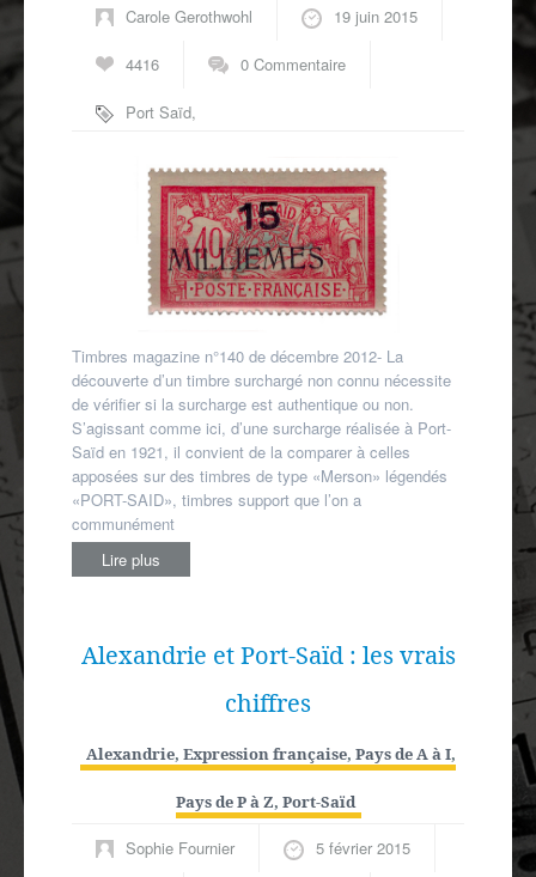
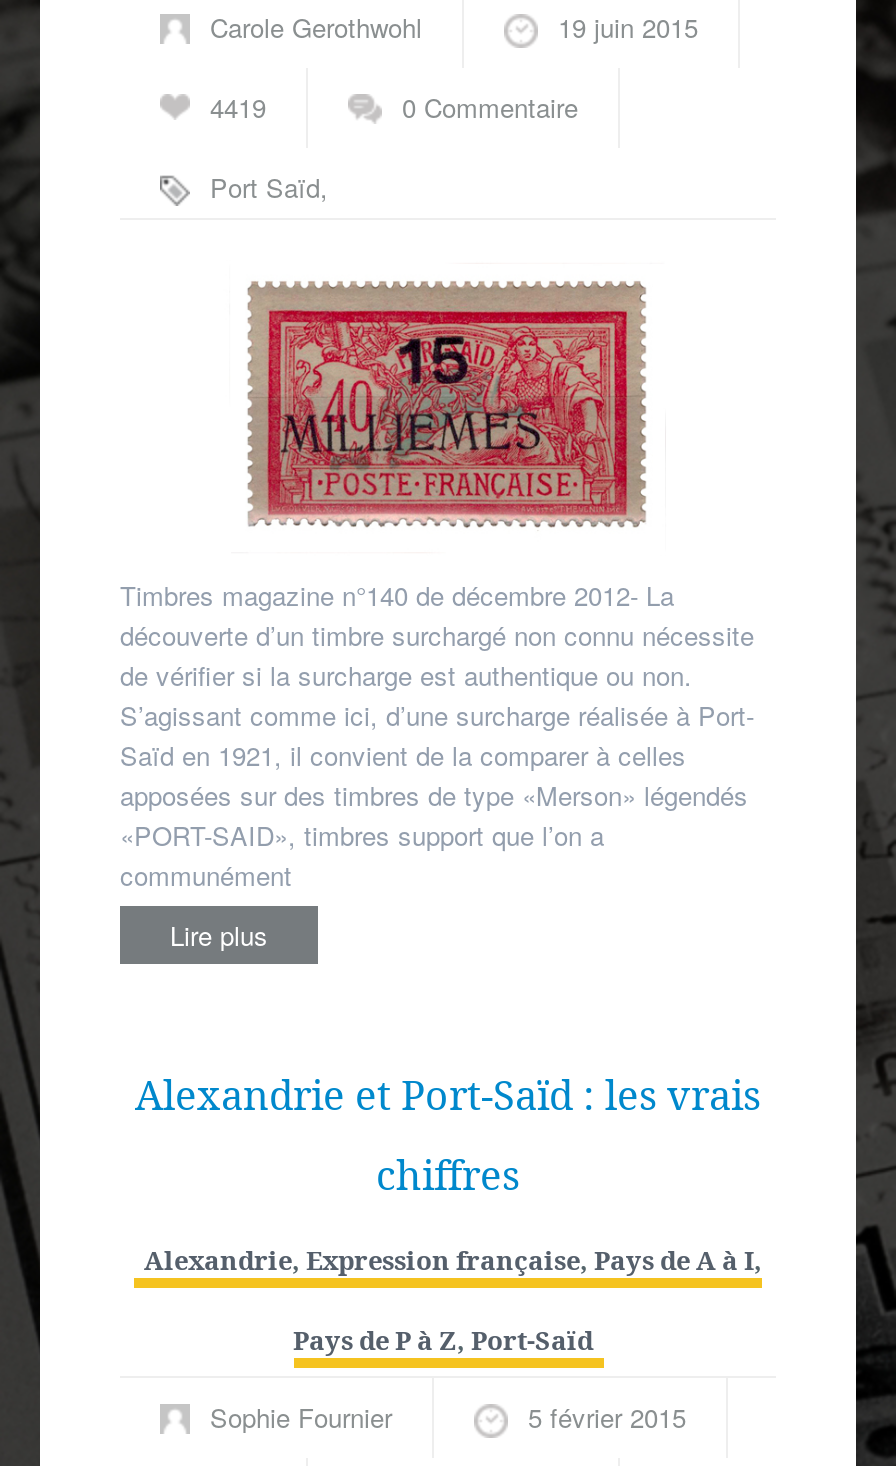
[126,53,159,75] 4416 -> [210,88,266,126] 4419

